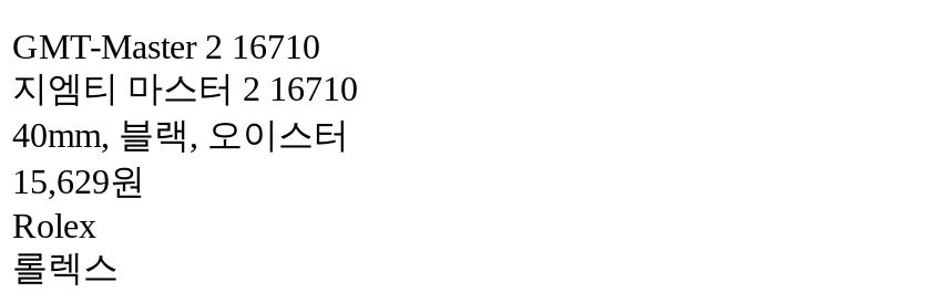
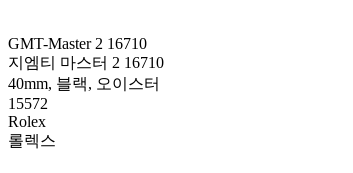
[12,163,145,201] 15,629원 -> [8,95,48,112] 15572

